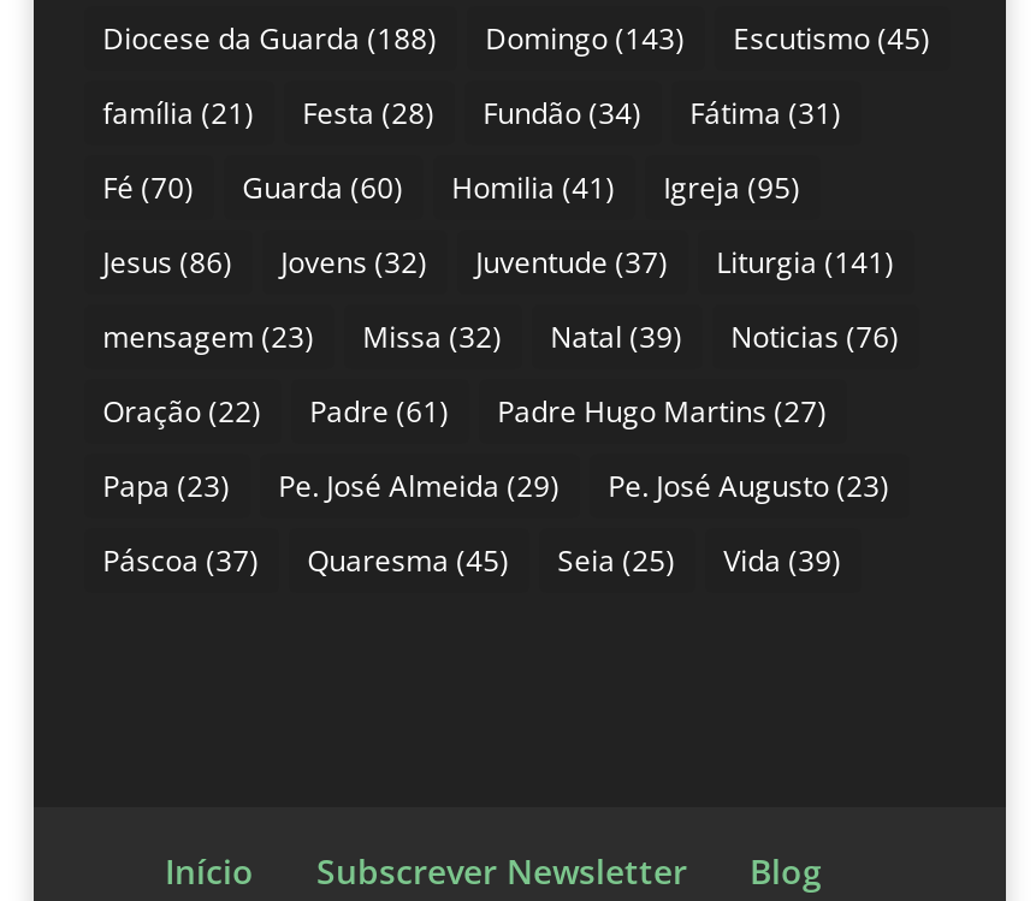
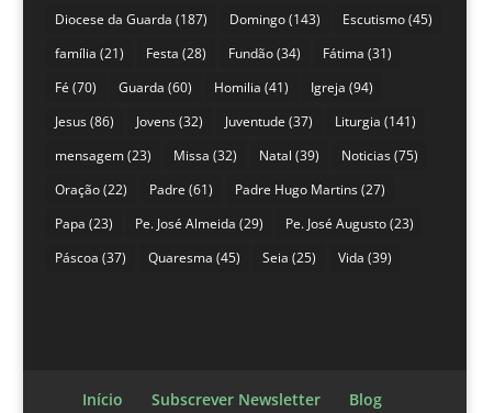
[103,18,437,59] Diocese da Guarda (188) -> [54,10,207,29] Diocese da Guarda (187)
[103,167,800,208] Fé (70) Guarda (60) Homilia (41) Igreja (95) -> [54,78,373,97] Fé (70) Guarda (60) Homilia (41) Igreja (94)
[103,316,899,357] mensagem (23) Missa (32) Natal (39) Noticias (76) -> [54,146,418,165] mensagem (23) Missa (32) Natal (39) Noticias (75)

